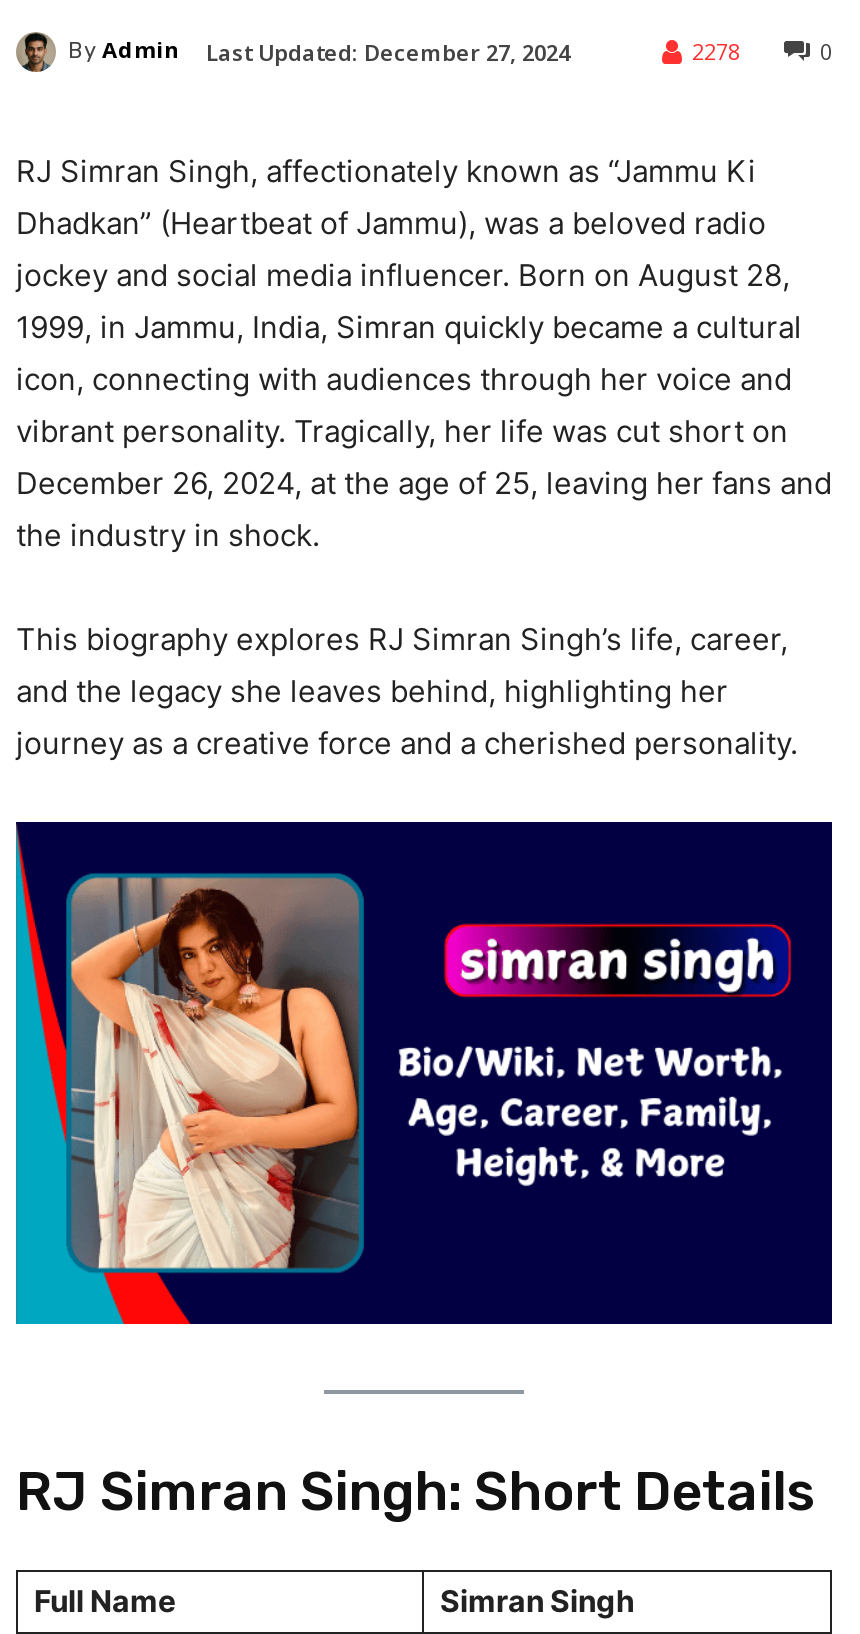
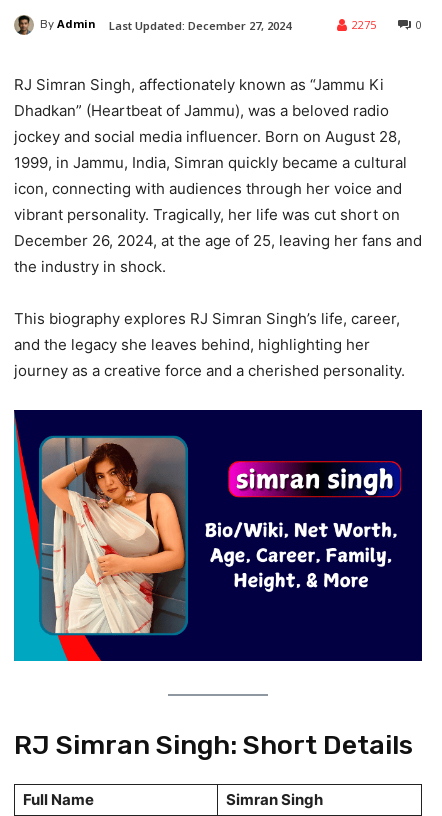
[692,36,740,66] 2278 -> [352,17,376,32] 2275

